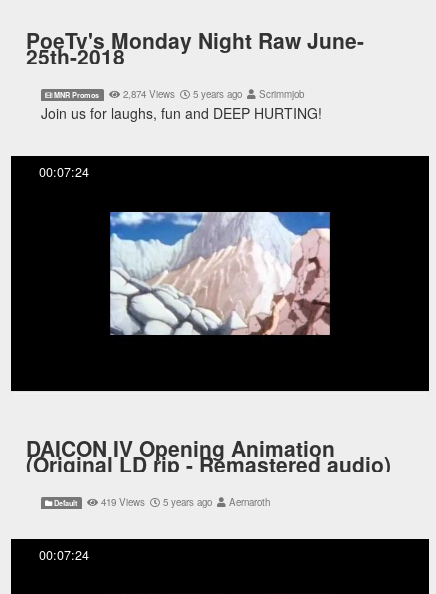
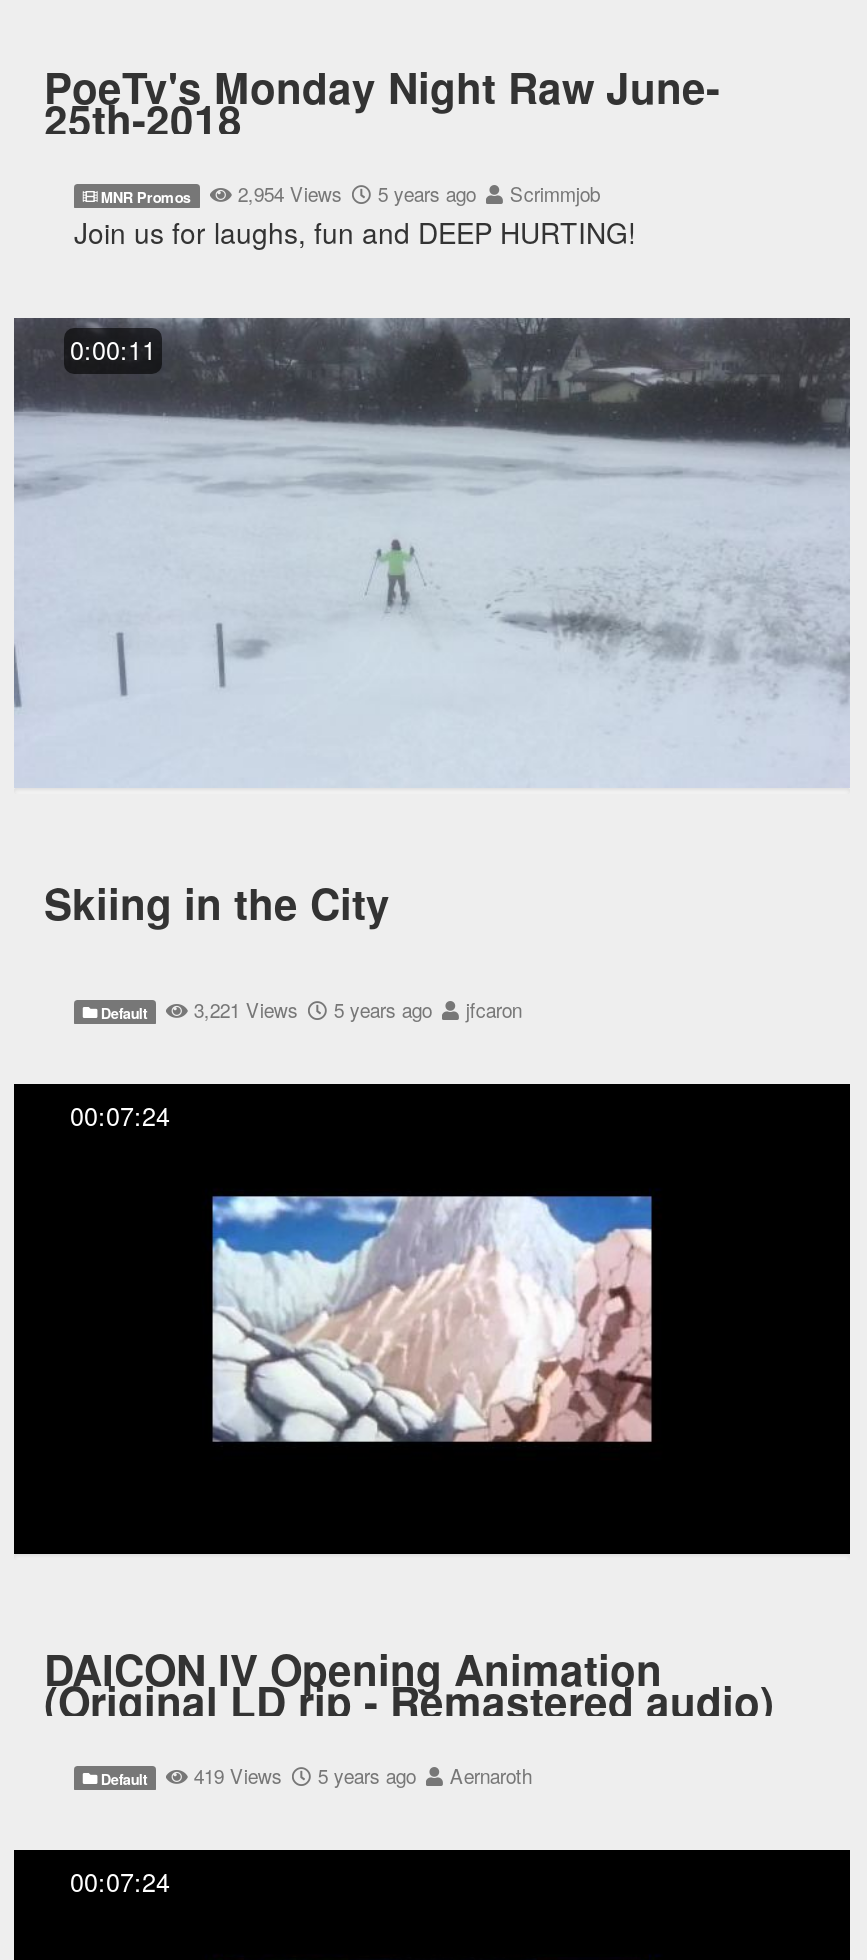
[123,87,304,101] 2,874 Views 5 years ago Scrimmjob -> [238,180,600,208] 2,954 Views 5 years ago Scrimmjob
none -> [12,316,852,788] [image] | 0:00:11
none -> [44,872,522,1024] Skiing in the City | Default | 3,221 Views | 5 years ago | jfcaron

